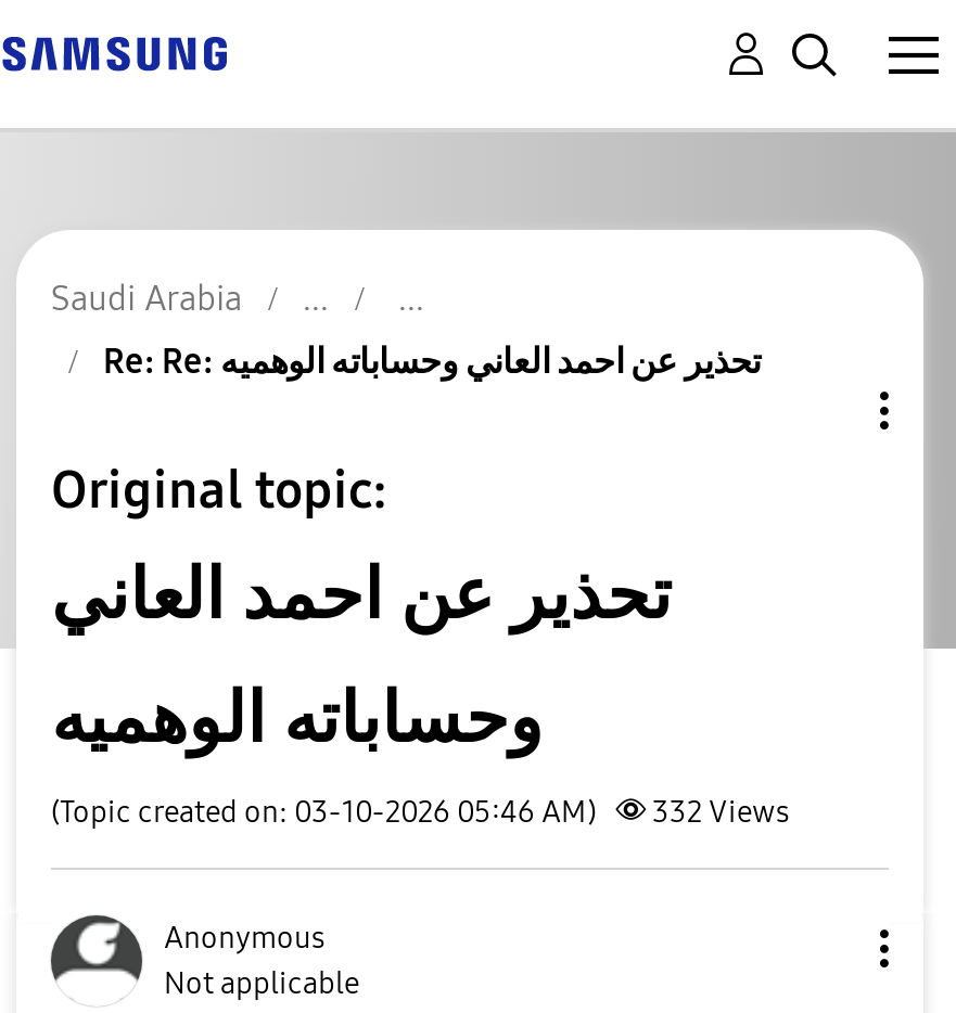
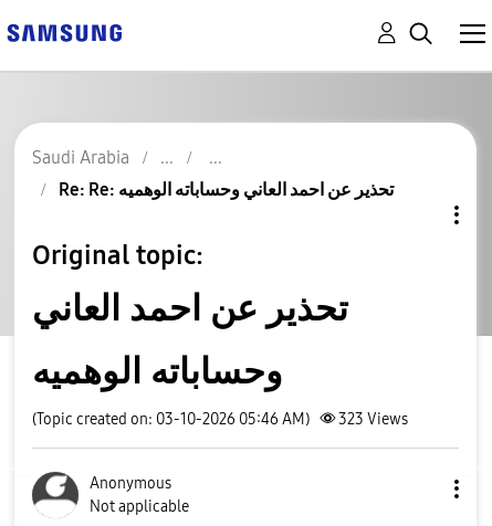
[51,794,789,831] (Topic created on: 03-10-2026 05:46 AM) 332 Views -> [32,410,408,429] (Topic created on: 03-10-2026 05:46 AM) 323 Views

